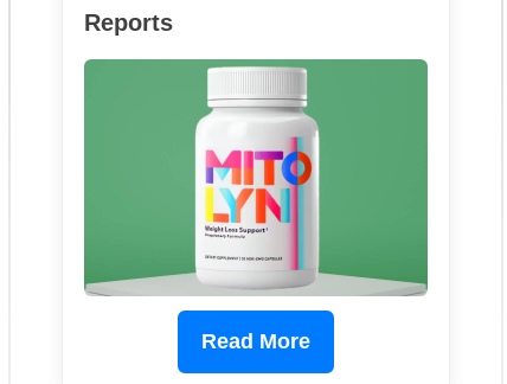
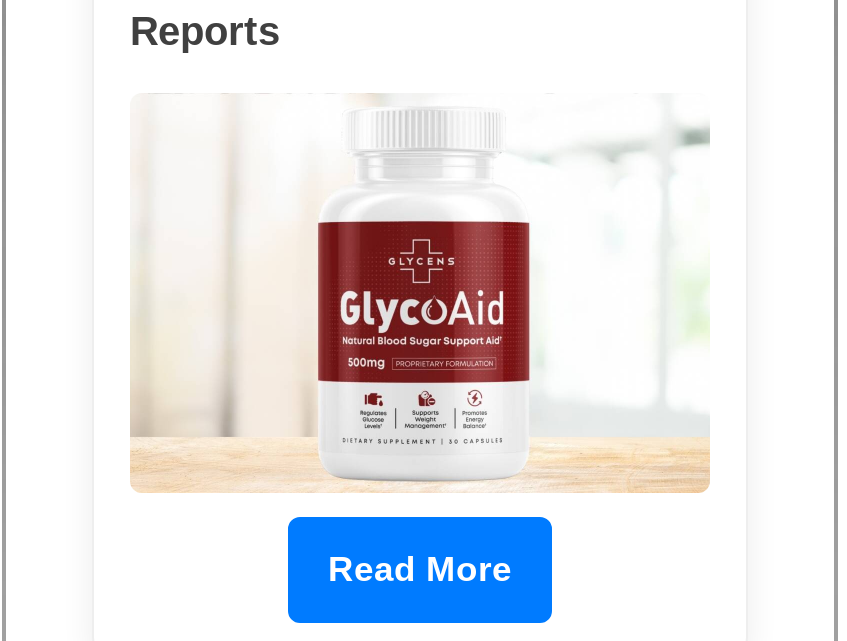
[83,58,429,296] [image] -> [130,93,710,493] [image]

